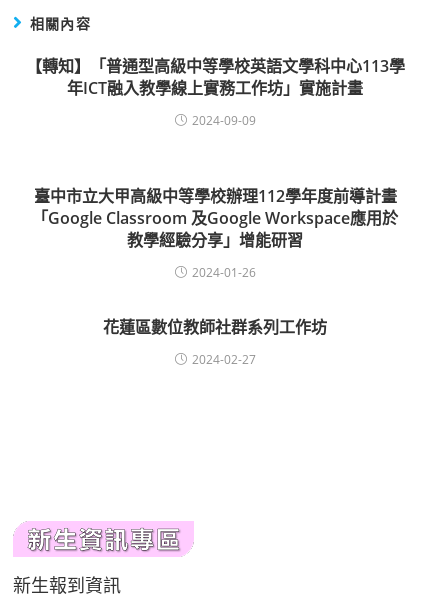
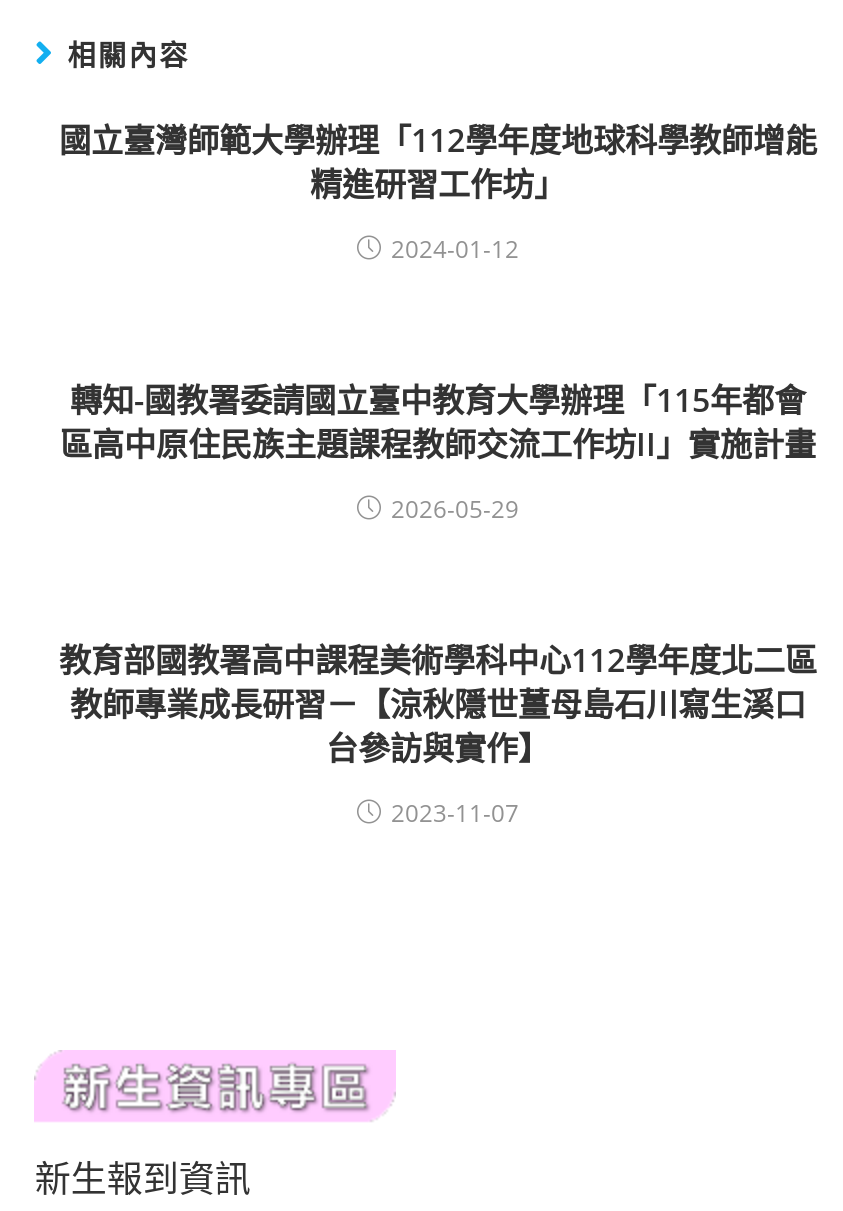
[25,55,404,99] 【轉知】「普通型高級中等學校英語文學科中心113學 | 年ICT融入教學線上實務工作坊」實施計畫 -> [59,117,817,205] 國立臺灣師範大學辦理「112學年度地球科學教師增能 | 精進研習工作坊」
[191,112,255,129] 2024-09-09 -> [391,231,519,265] 2024-01-12
[32,185,398,251] 臺中市立大甲高級中等學校辦理112學年度前導計畫 | 「Google Classroom 及Google Workspace應用於 | 教學經驗分享」增能研習 -> [60,377,816,465] 轉知-國教署委請國立臺中教育大學辦理「115年都會 | 區高中原住民族主題課程教師交流工作坊II」實施計畫
[191,264,255,281] 2024-01-26 -> [391,491,519,525] 2026-05-29
[103,316,327,338] 花蓮區數位教師社群系列工作坊 -> [59,637,817,769] 教育部國教署高中課程美術學科中心112學年度北二區 | 教師專業成長研習－【涼秋隱世薑母島石川寫生溪口 | 台參訪與實作】
[191,351,255,368] 2024-02-27 -> [391,795,519,829] 2023-11-07

